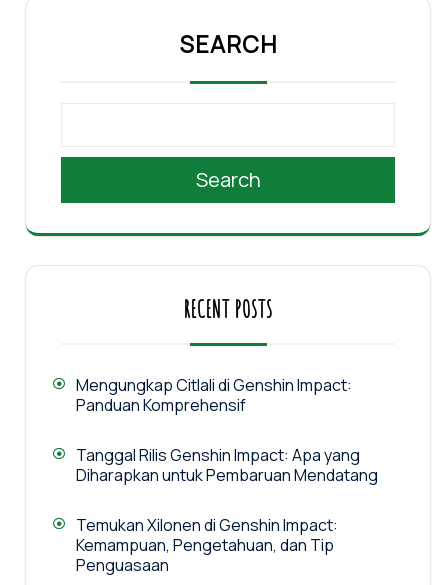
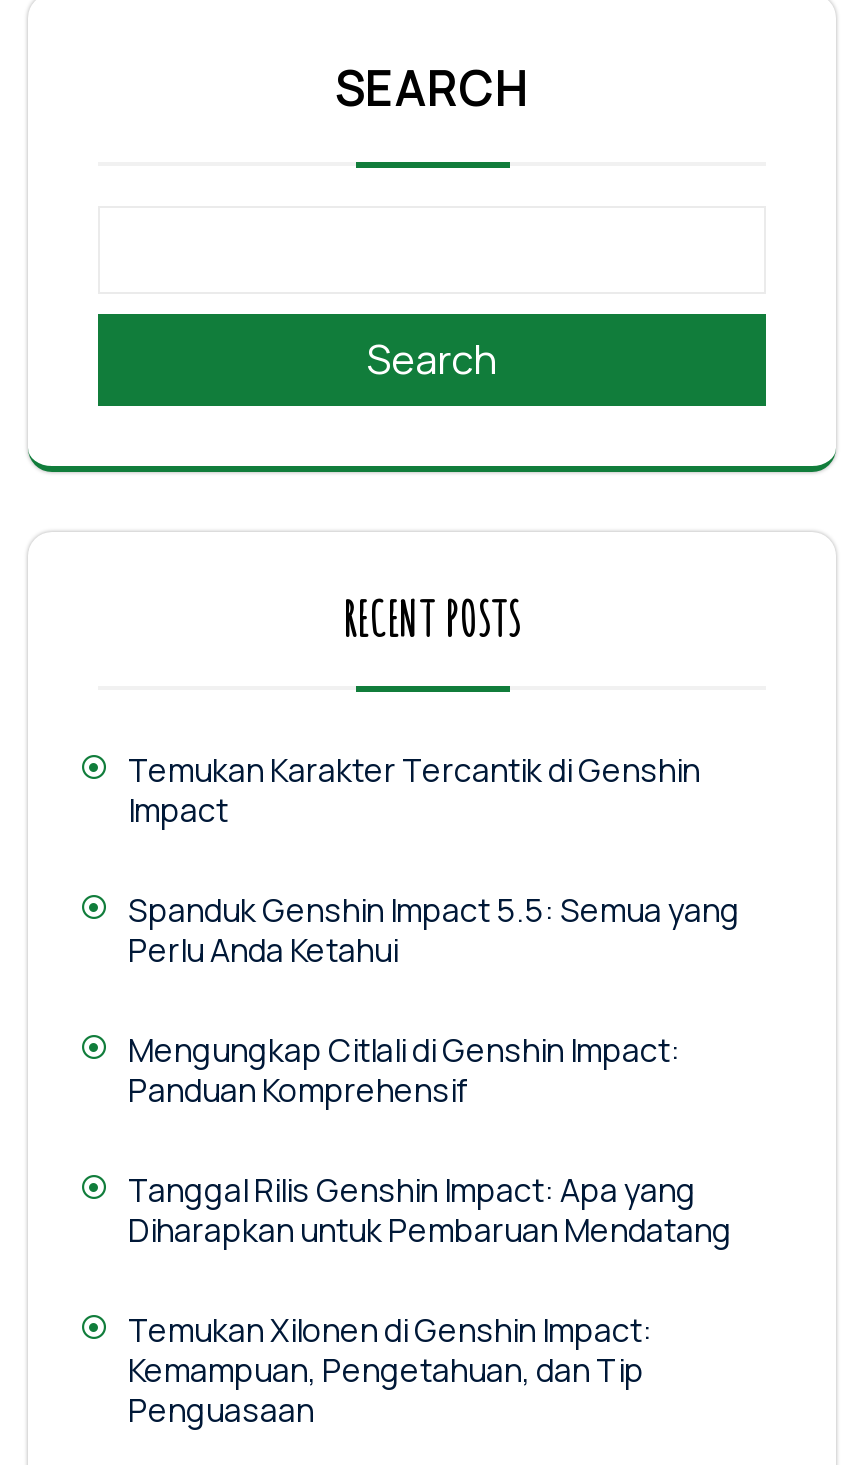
none -> [128,747,740,971] Temukan Karakter Tercantik di Genshin | Impact | Spanduk Genshin Impact 5.5: Semua yang | Perlu Anda Ketahui

